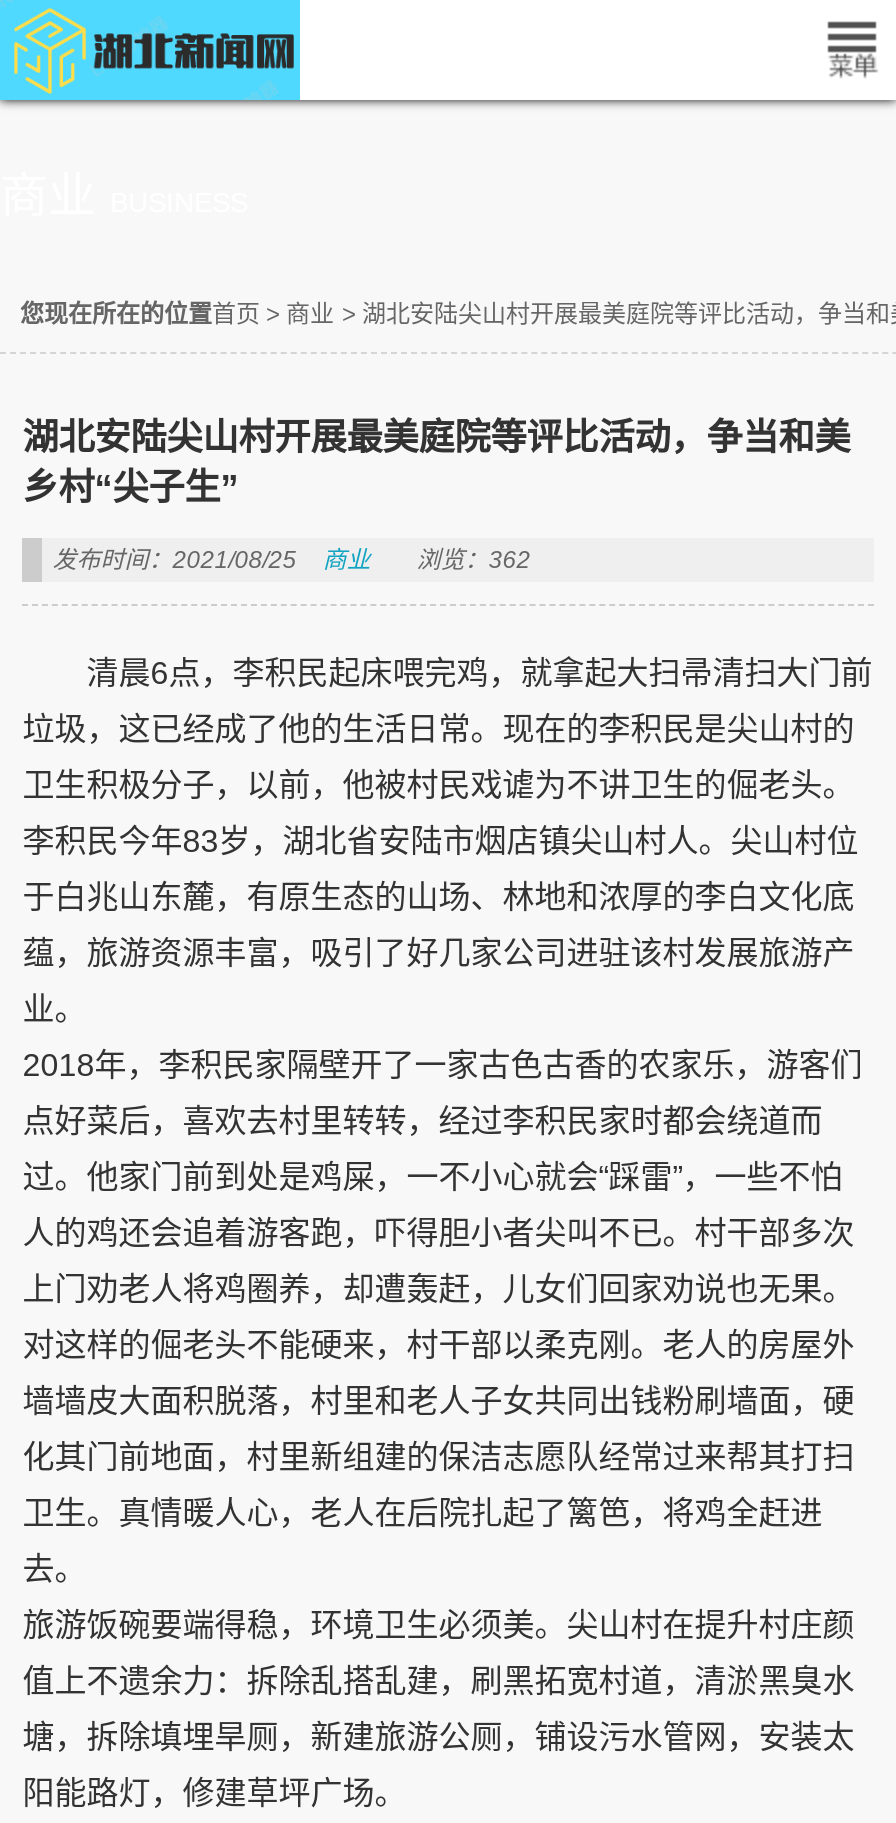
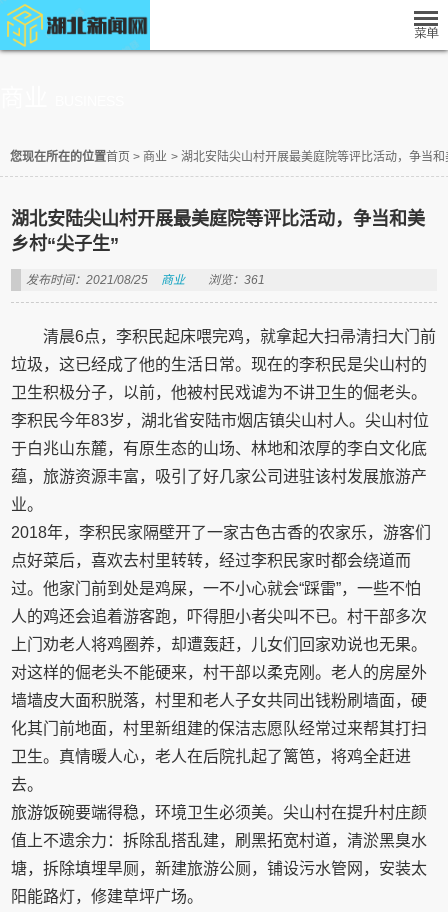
[416,546,530,574] 浏览：362 -> [208,273,265,287] 浏览：361

